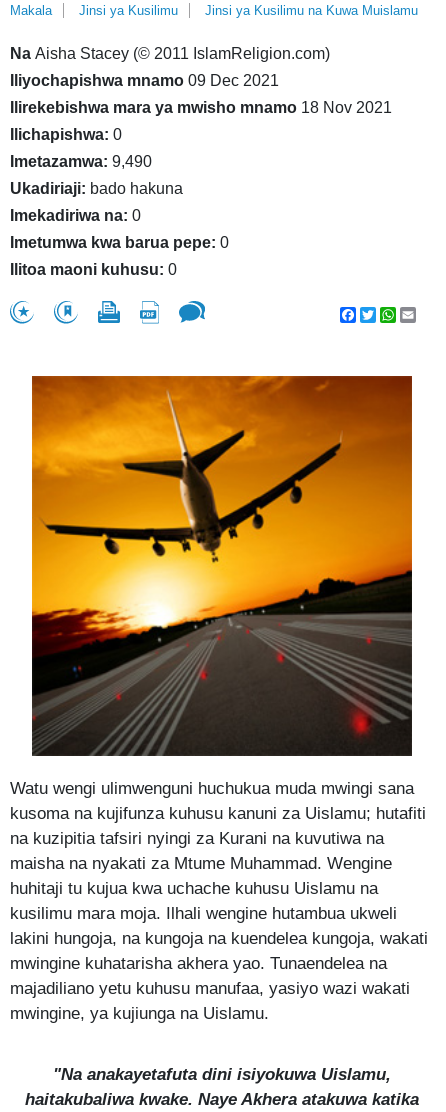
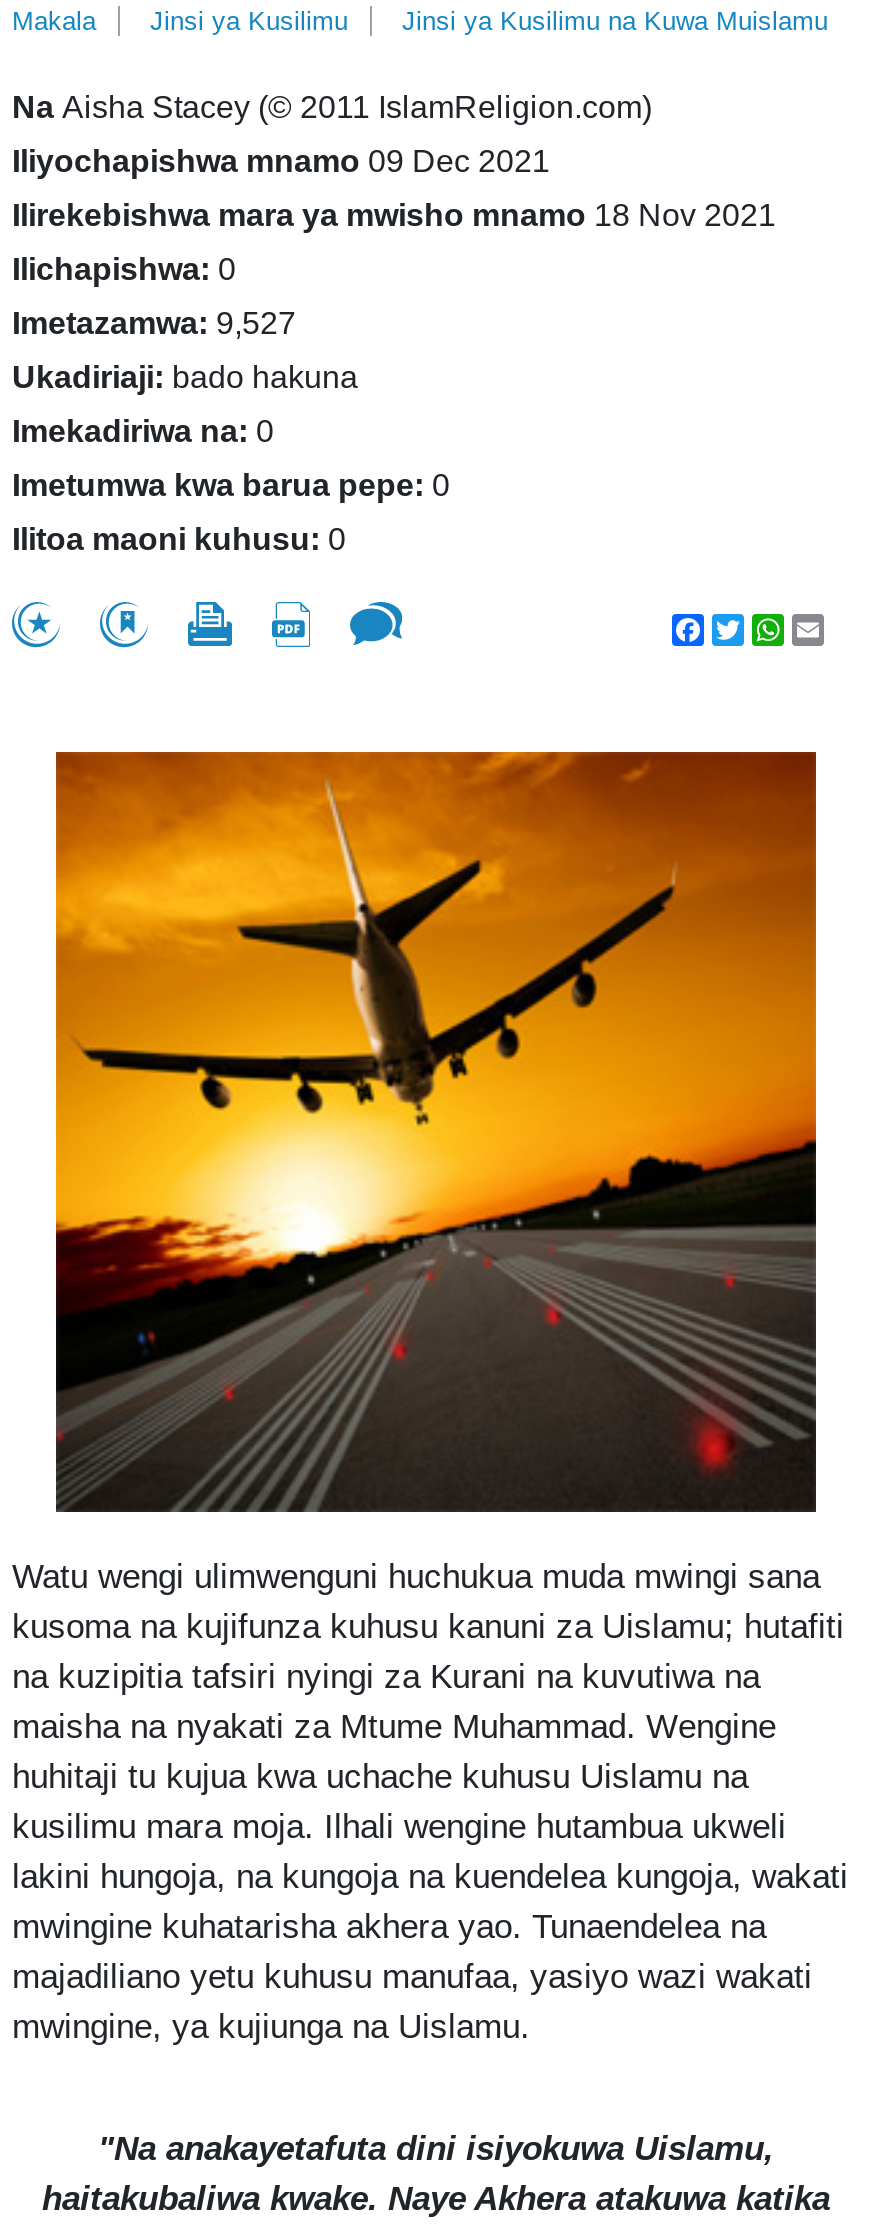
[10,153,152,170] Imetazamwa: 9,490 -> [12,306,296,340] Imetazamwa: 9,527

